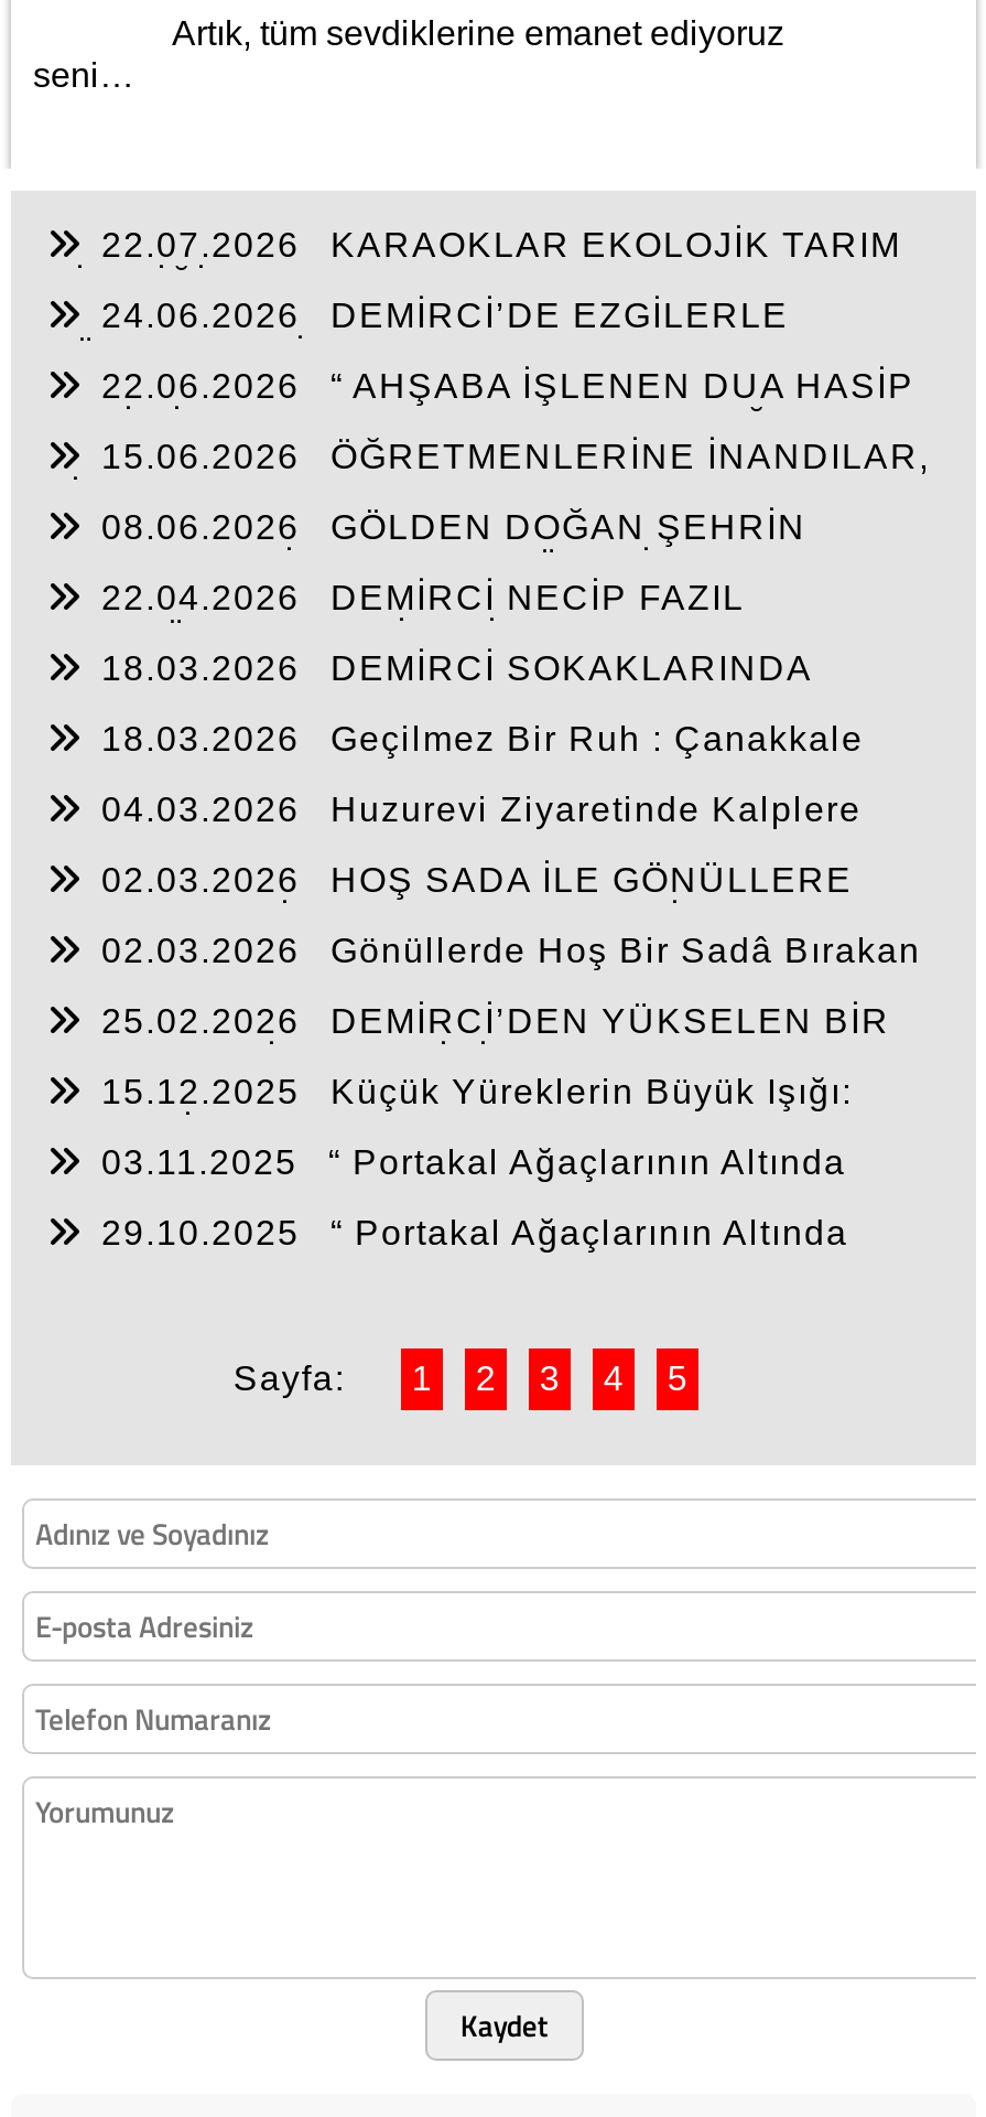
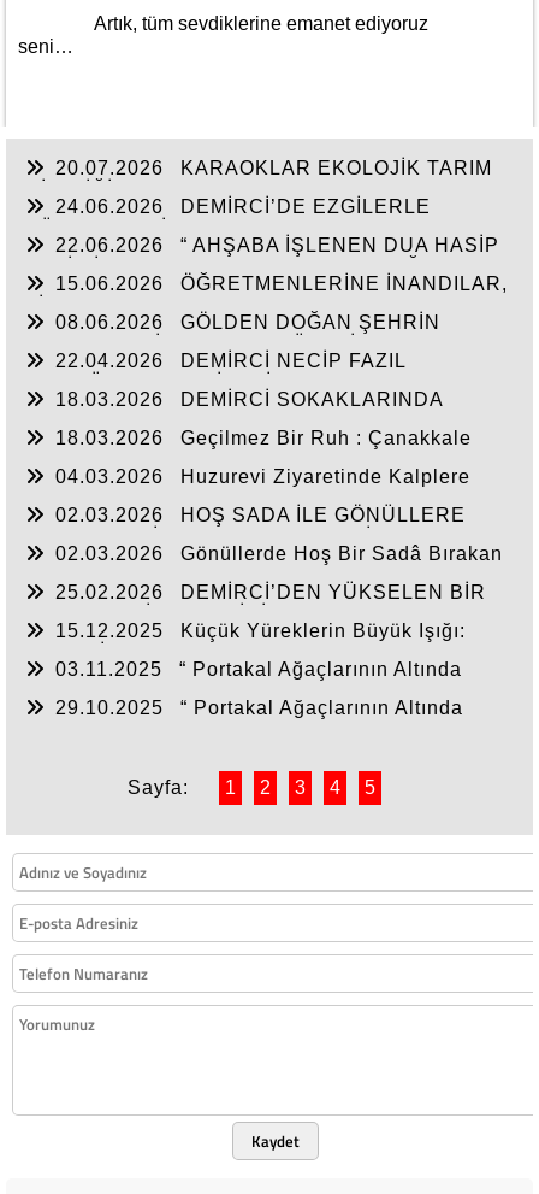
[101,226,901,264] 22.07.2026 KARAOKLAR EKOLOJİK TARIM -> [55,158,492,178] 20.07.2026 KARAOKLAR EKOLOJİK TARIM

